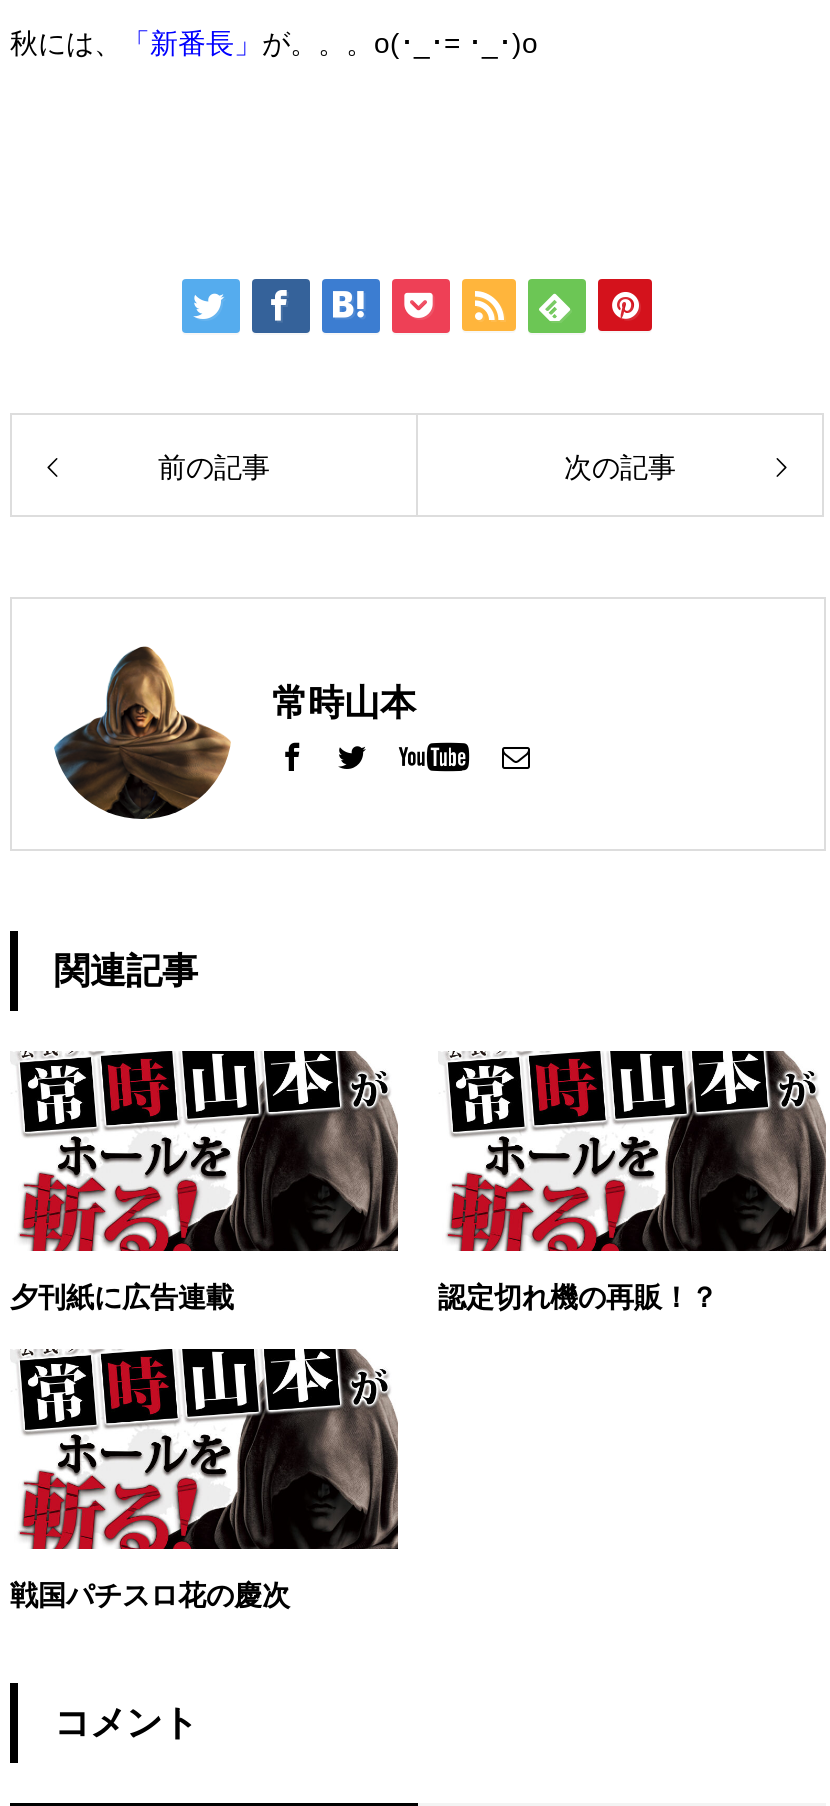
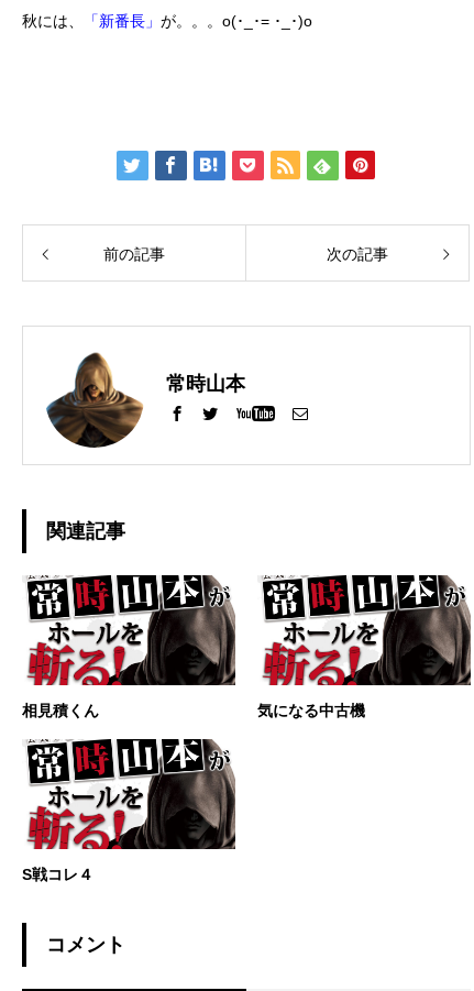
[10,1281,718,1313] 夕刊紙に広告連載 | 認定切れ機の再販！？ -> [22,702,365,719] 相見積くん | 気になる中古機
[10,1579,290,1611] 戦国パチスロ花の慶次 -> [22,866,93,883] S戦コレ４

